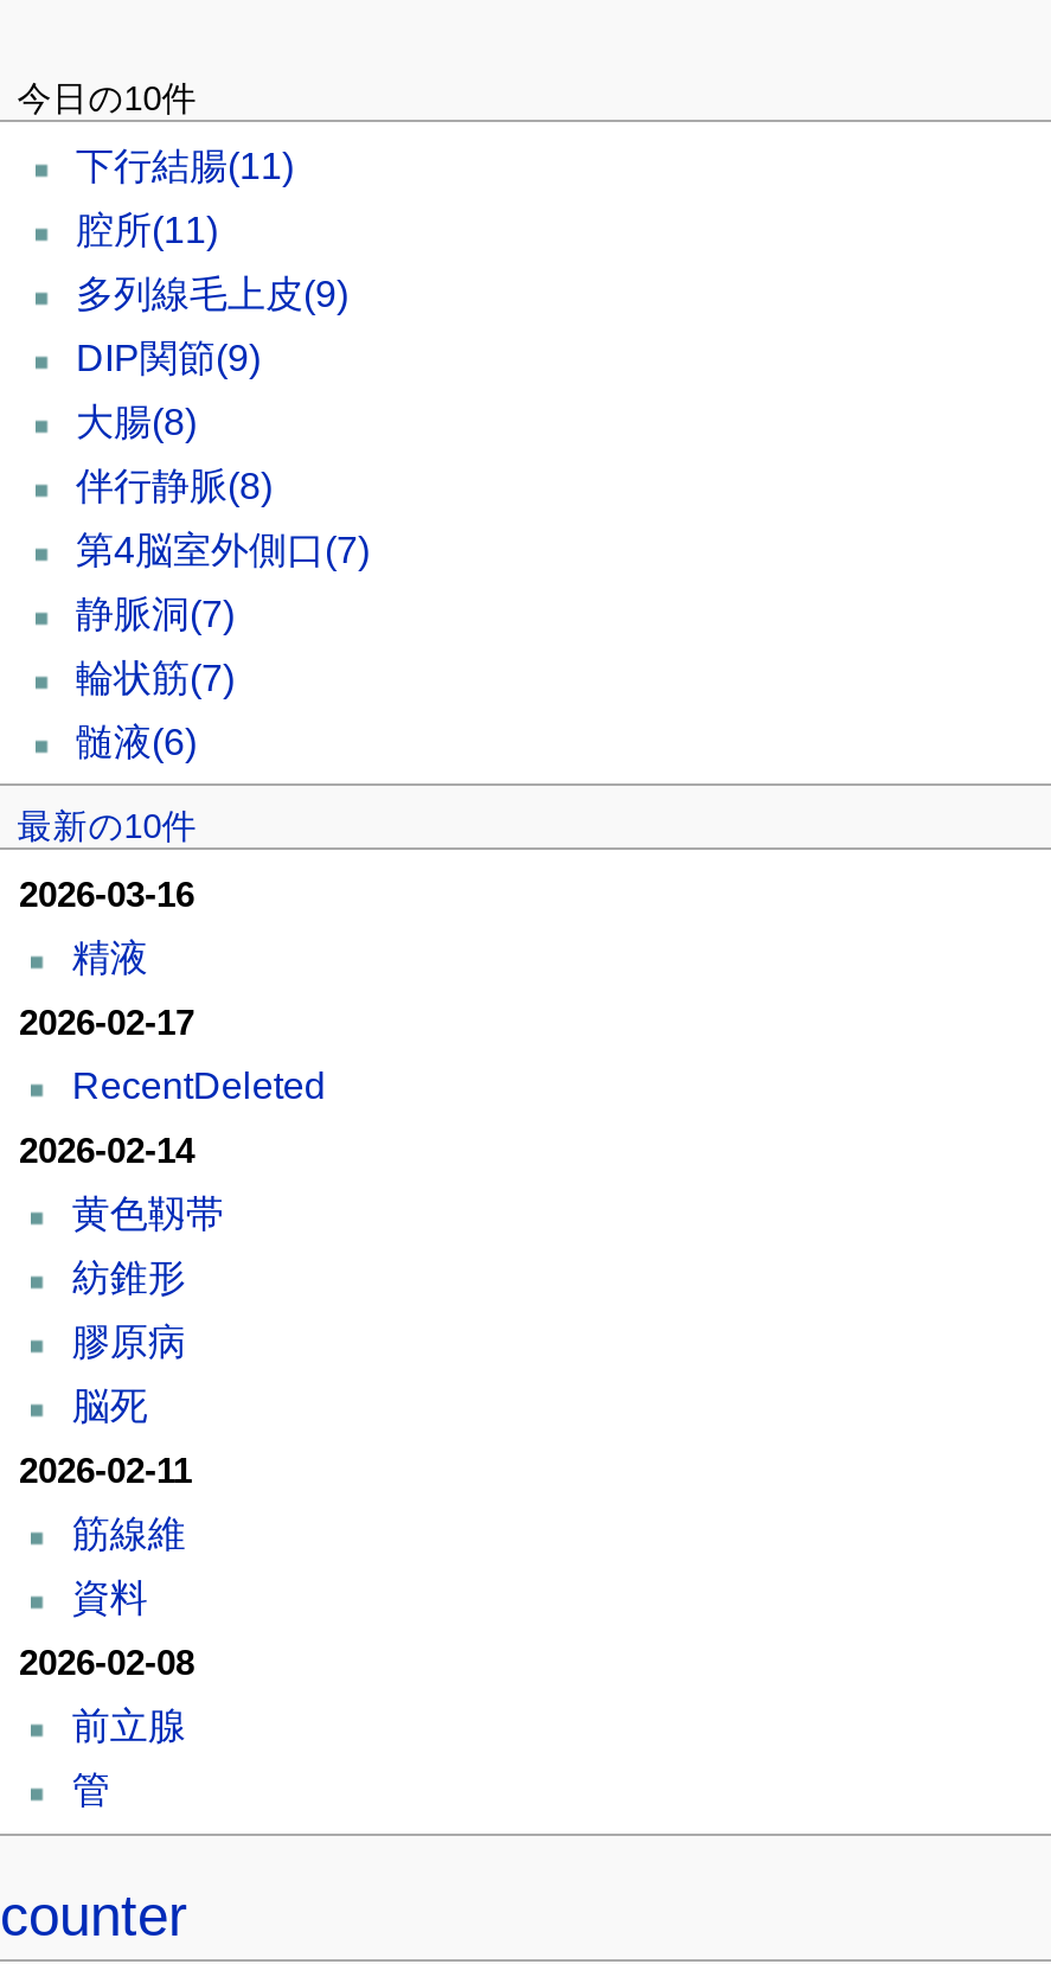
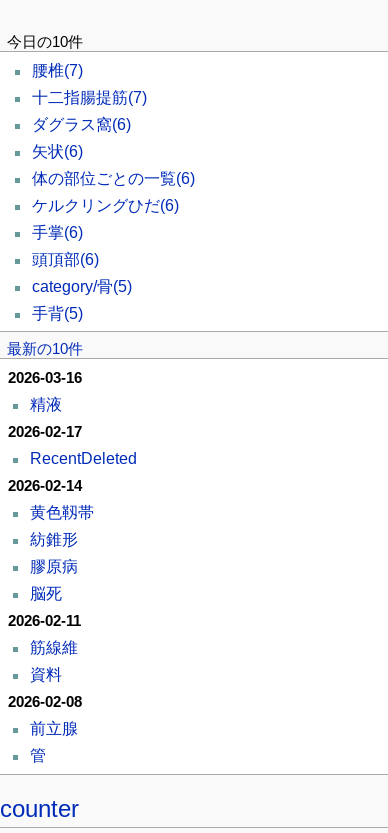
[76,145,294,185] 下行結腸(11) -> [32,61,83,78] 腰椎(7)
[76,209,218,249] 腔所(11) -> [32,88,147,105] 十二指腸提筋(7)
[76,273,348,313] 多列線毛上皮(9) -> [32,115,131,132] ダグラス窩(6)
[76,337,261,377] DIP関節(9) -> [32,142,83,159] 矢状(6)
[76,401,197,441] 大腸(8) -> [32,169,195,186] 体の部位ごとの一覧(6)
[76,465,273,505] 伴行静脈(8) -> [32,196,179,213] ケルクリングひだ(6)
[76,529,370,569] 第4脳室外側口(7) -> [32,223,83,240] 手掌(6)
[76,593,235,633] 静脈洞(7) -> [32,250,99,267] 頭頂部(6)
[76,657,235,697] 輪状筋(7) -> [32,277,132,294] category/骨(5)
[76,721,197,761] 髄液(6) -> [32,304,83,321] 手背(5)

